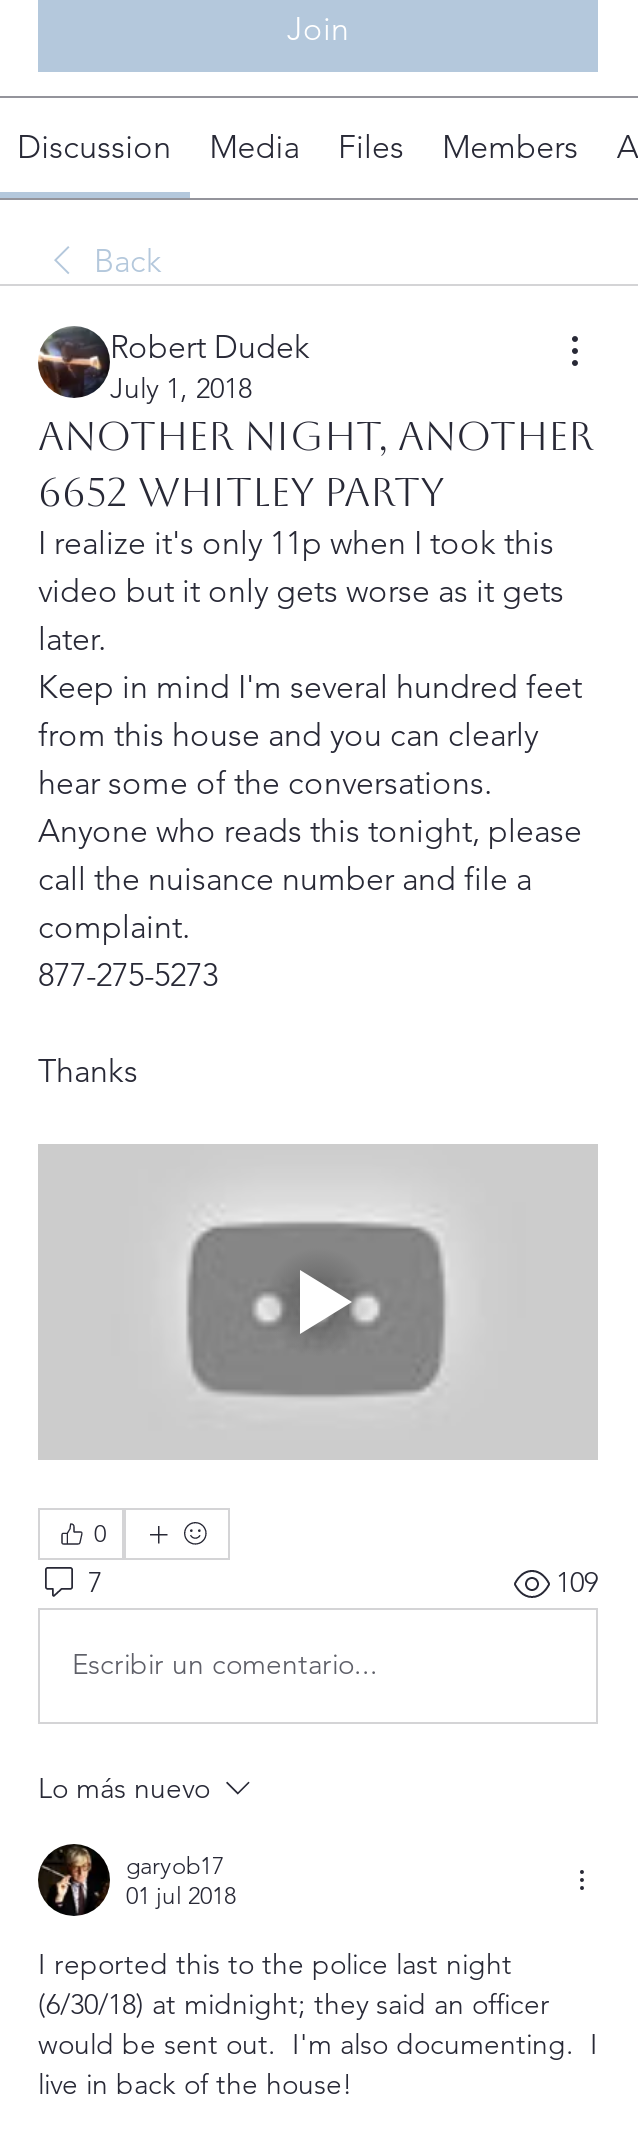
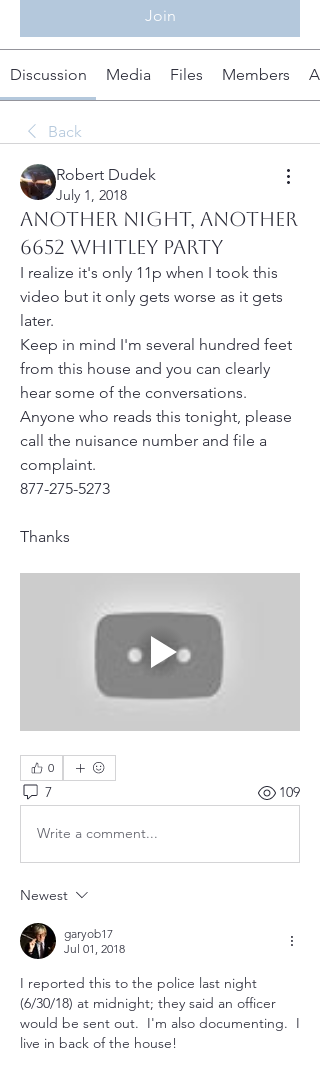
[72,1646,378,1682] Escribir un comentario... -> [37,824,158,842] Write a comment...
[38,1769,210,1805] Lo más nuevo -> [20,885,68,903] Newest
[126,1879,236,1909] 01 jul 2018 -> [64,940,125,955] Jul 01, 2018

